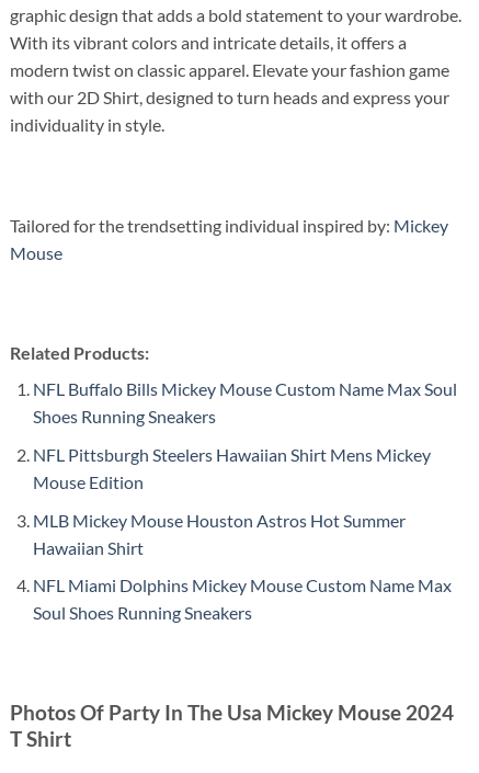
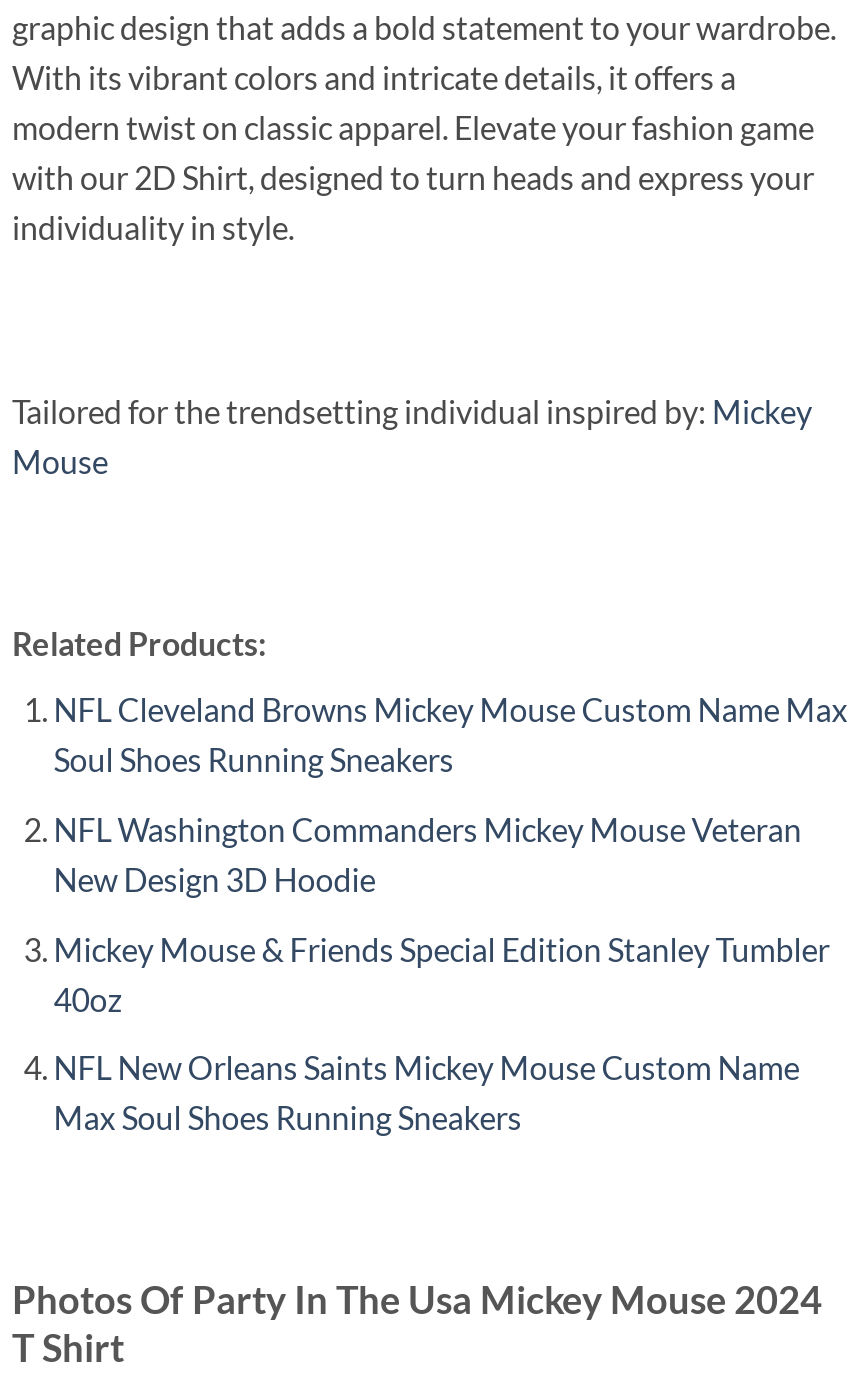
[33,379,457,596] NFL Buffalo Bills Mickey Mouse Custom Name Max Soul | Shoes Running Sneakers | NFL Pittsburgh Steelers Hawaiian Shirt Mens Mickey | Mouse Edition | MLB Mickey Mouse Houston Astros Hot Summer | Hawaiian Shirt | NFL Miami Dolphins Mickey Mouse Custom Name Max -> [54,691,848,729] NFL Cleveland Browns Mickey Mouse Custom Name Max
moved [33,602,252,623] -> [54,741,454,779]: Soul Shoes Running Sneakers
none -> [54,810,830,1136] NFL Washington Commanders Mickey Mouse Veteran | New Design 3D Hoodie | Mickey Mouse & Friends Special Edition Stanley Tumbler | 40oz | NFL New Orleans Saints Mickey Mouse Custom Name | Max Soul Shoes Running Sneakers

